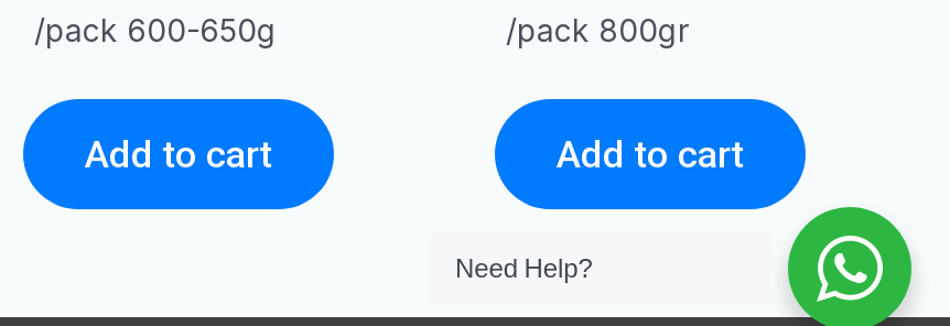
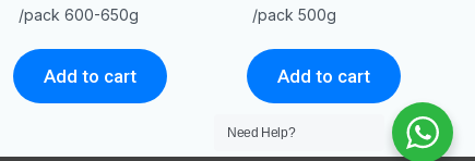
[506,11,689,49] /pack 800gr -> [252,6,336,24] /pack 500g

